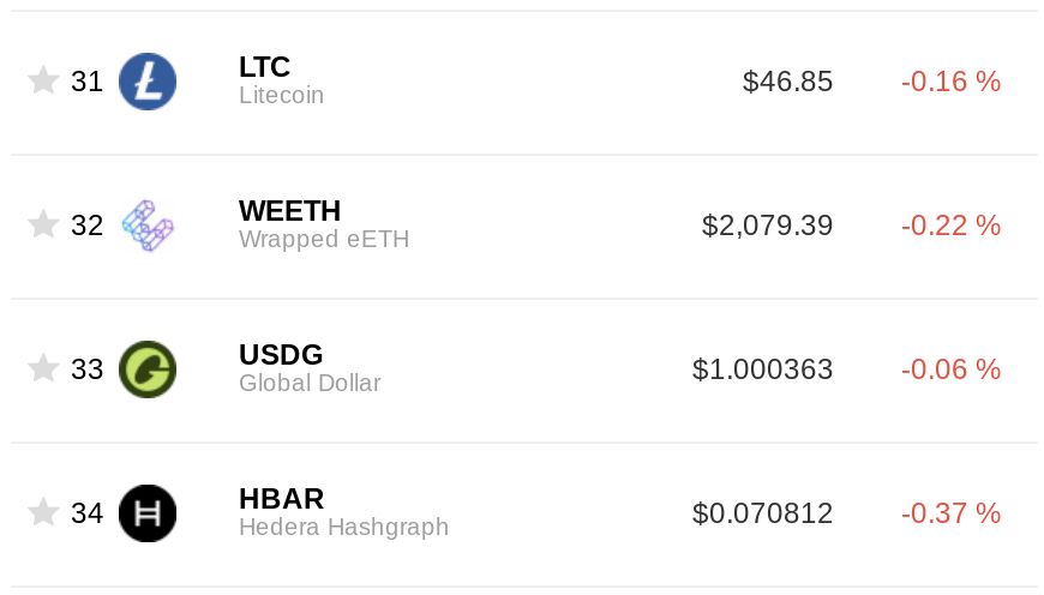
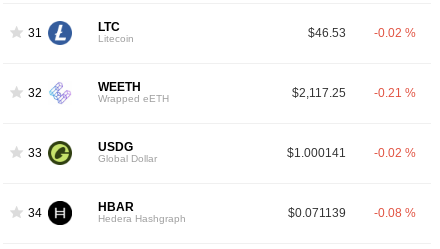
[743,64,834,98] $46.85 -> [308,26,346,40] $46.53
[901,64,1002,98] -0.16 % -> [374,26,416,40] -0.02 %
[702,208,834,242] $2,079.39 -> [292,86,346,100] $2,117.25
[901,208,1002,242] -0.22 % -> [374,86,416,100] -0.21 %
[692,352,834,386] $1.000363 -> [287,146,346,160] $1.000141
[901,352,1002,386] -0.06 % -> [374,146,416,160] -0.02 %
[692,496,834,530] $0.070812 -> [288,206,346,220] $0.071139
[901,496,1002,530] -0.37 % -> [374,206,416,220] -0.08 %

